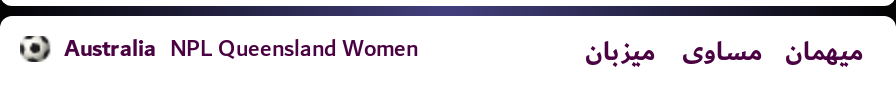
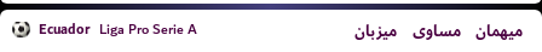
[64,28,418,70] Australia NPL Queensland Women -> [39,17,197,42] Ecuador Liga Pro Serie A

